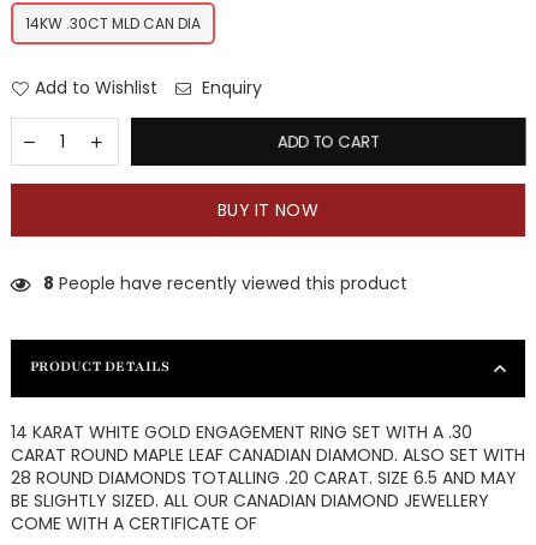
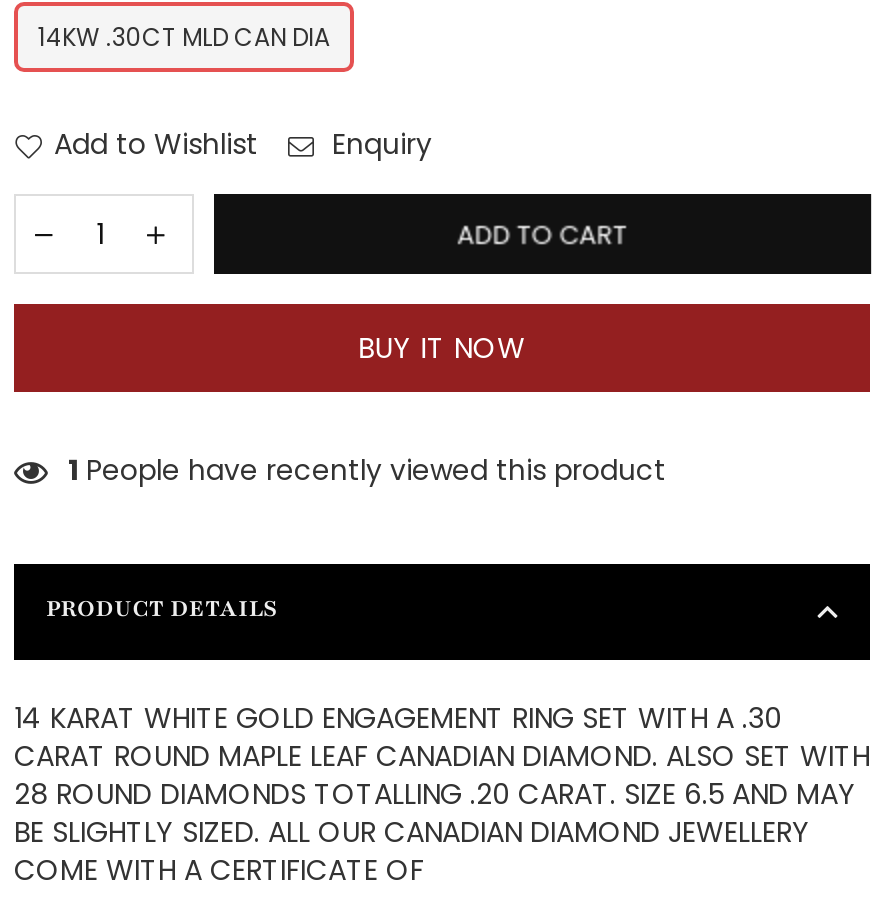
[43,271,407,295] 8 People have recently viewed this product -> [68,450,666,490] 1 People have recently viewed this product

